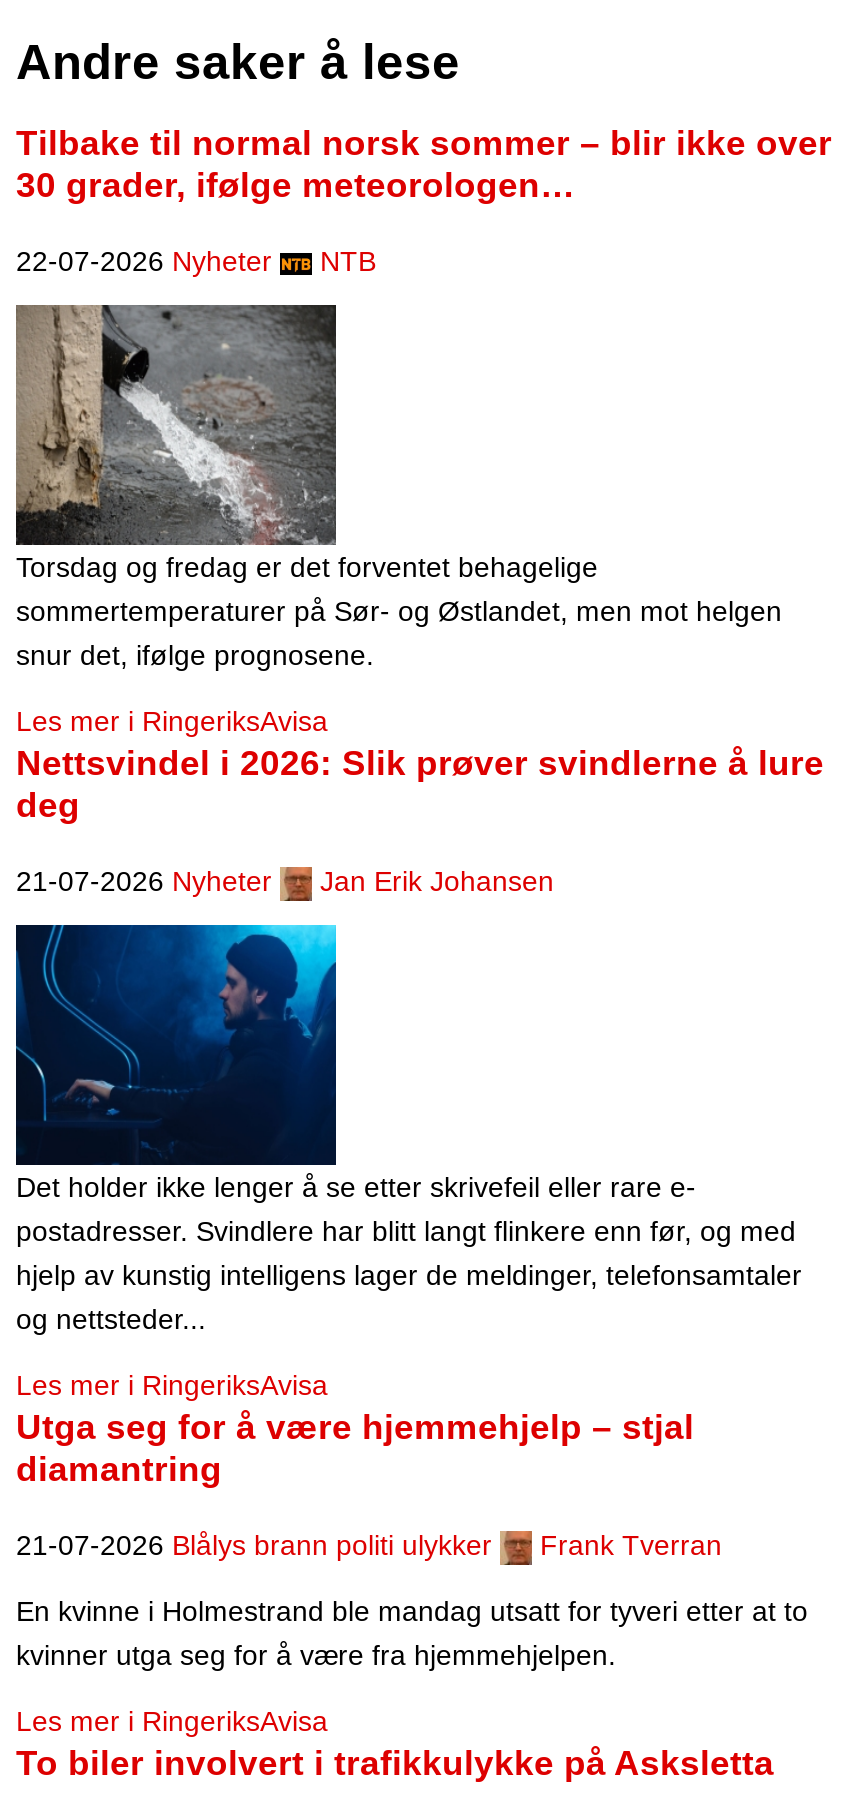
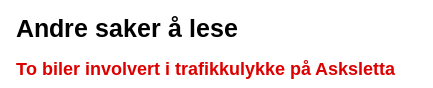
[16,123,832,277] Tilbake til normal norsk sommer – blir ikke over | 30 grader, ifølge meteorologen… | 22-07-2026 Nyheter | NTB -> none
[14,303,824,897] [image] | Torsdag og fredag er det forventet behagelige | sommertemperaturer på Sør- og Østlandet, men mot helgen | snur det, ifølge prognosene. | Les mer i RingeriksAvisa | Nettsvindel i 2026: Slik prøver svindlerne å lure | deg | 21-07-2026 Nyheter | Jan Erik Johansen -> none
[14,923,808,1737] [image] | Det holder ikke lenger å se etter skrivefeil eller rare e- | postadresser. Svindlere har blitt langt flinkere enn før, og med | hjelp av kunstig intelligens lager de meldinger, telefonsamtaler | og nettsteder... | Les mer i RingeriksAvisa | Utga seg for å være hjemmehjelp – stjal | diamantring | 21-07-2026 Blålys brann politi ulykker | Frank Tverran | En kvinne i Holmestrand ble mandag utsatt for tyveri etter at to | kvinner utga seg for å være fra hjemmehjelpen. | Les mer i RingeriksAvisa -> none

